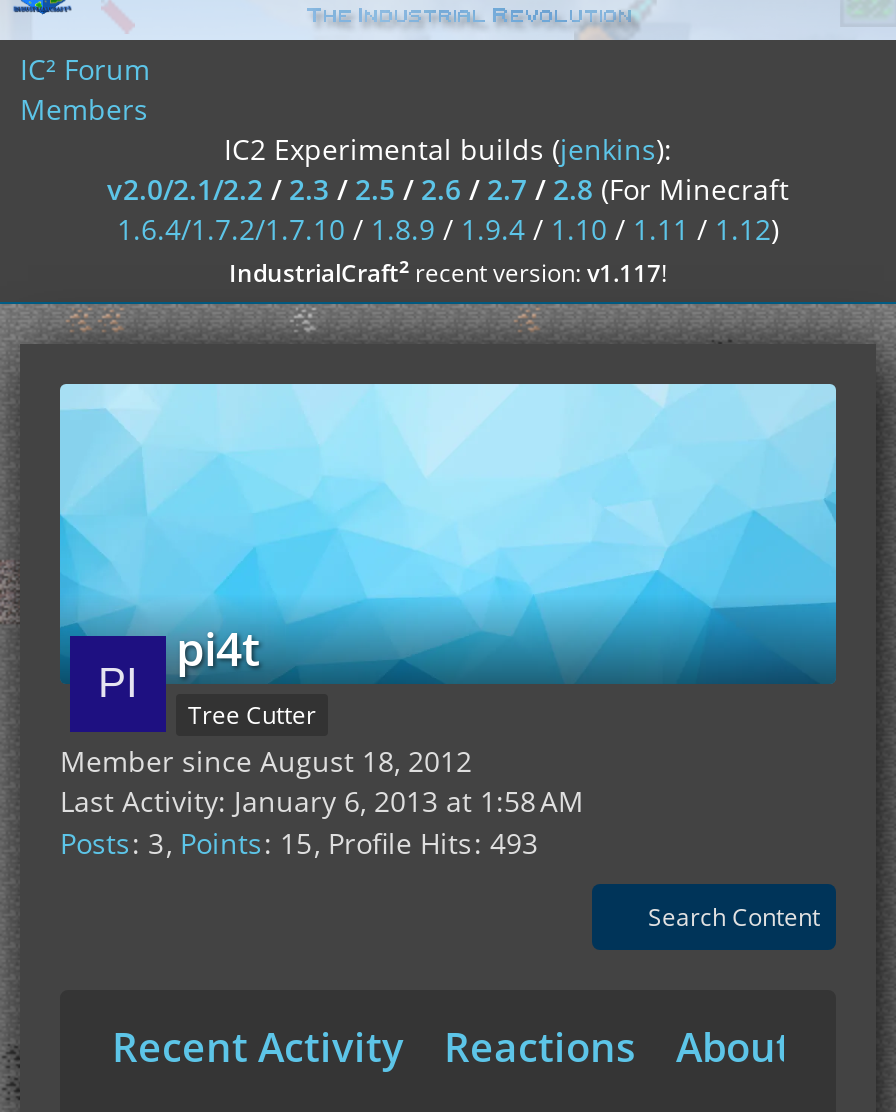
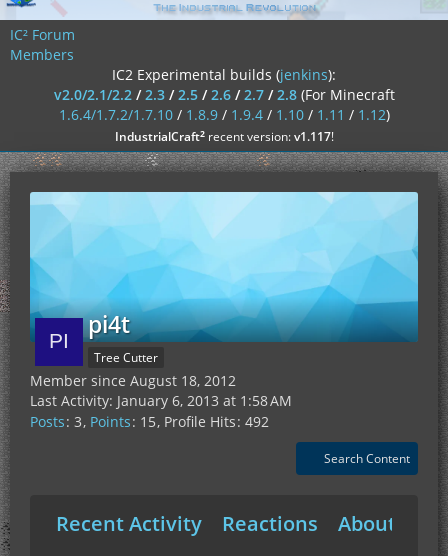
[60,824,538,862] Posts 3 Points 15 Profile Hits 493 -> [30,412,269,431] Posts 3 Points 15 Profile Hits 492

